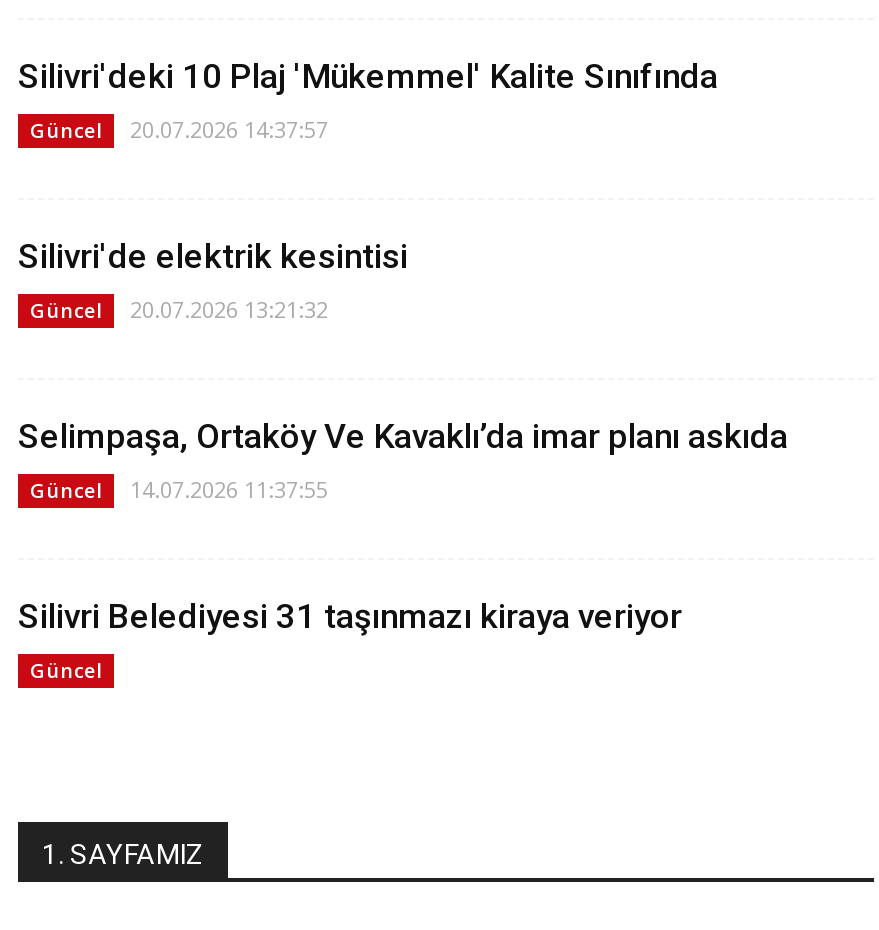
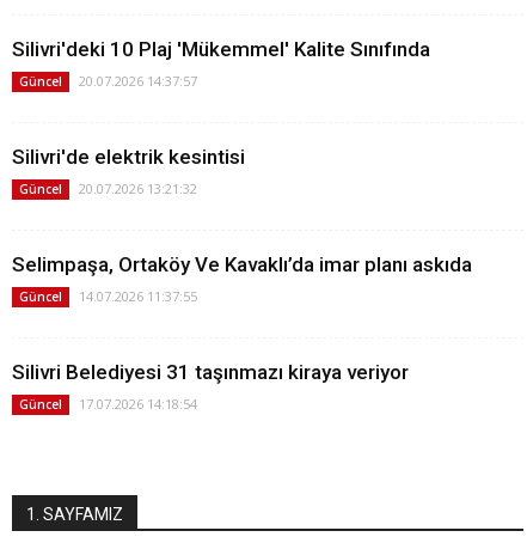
none -> [79,395,197,413] 17.07.2026 14:18:54

